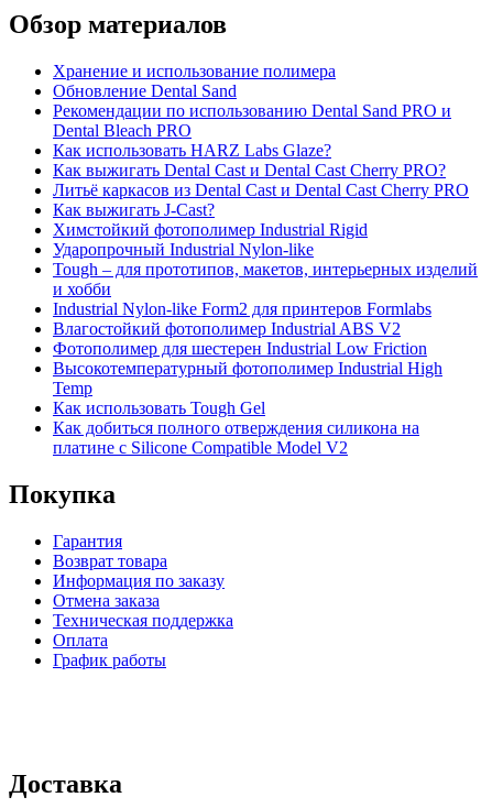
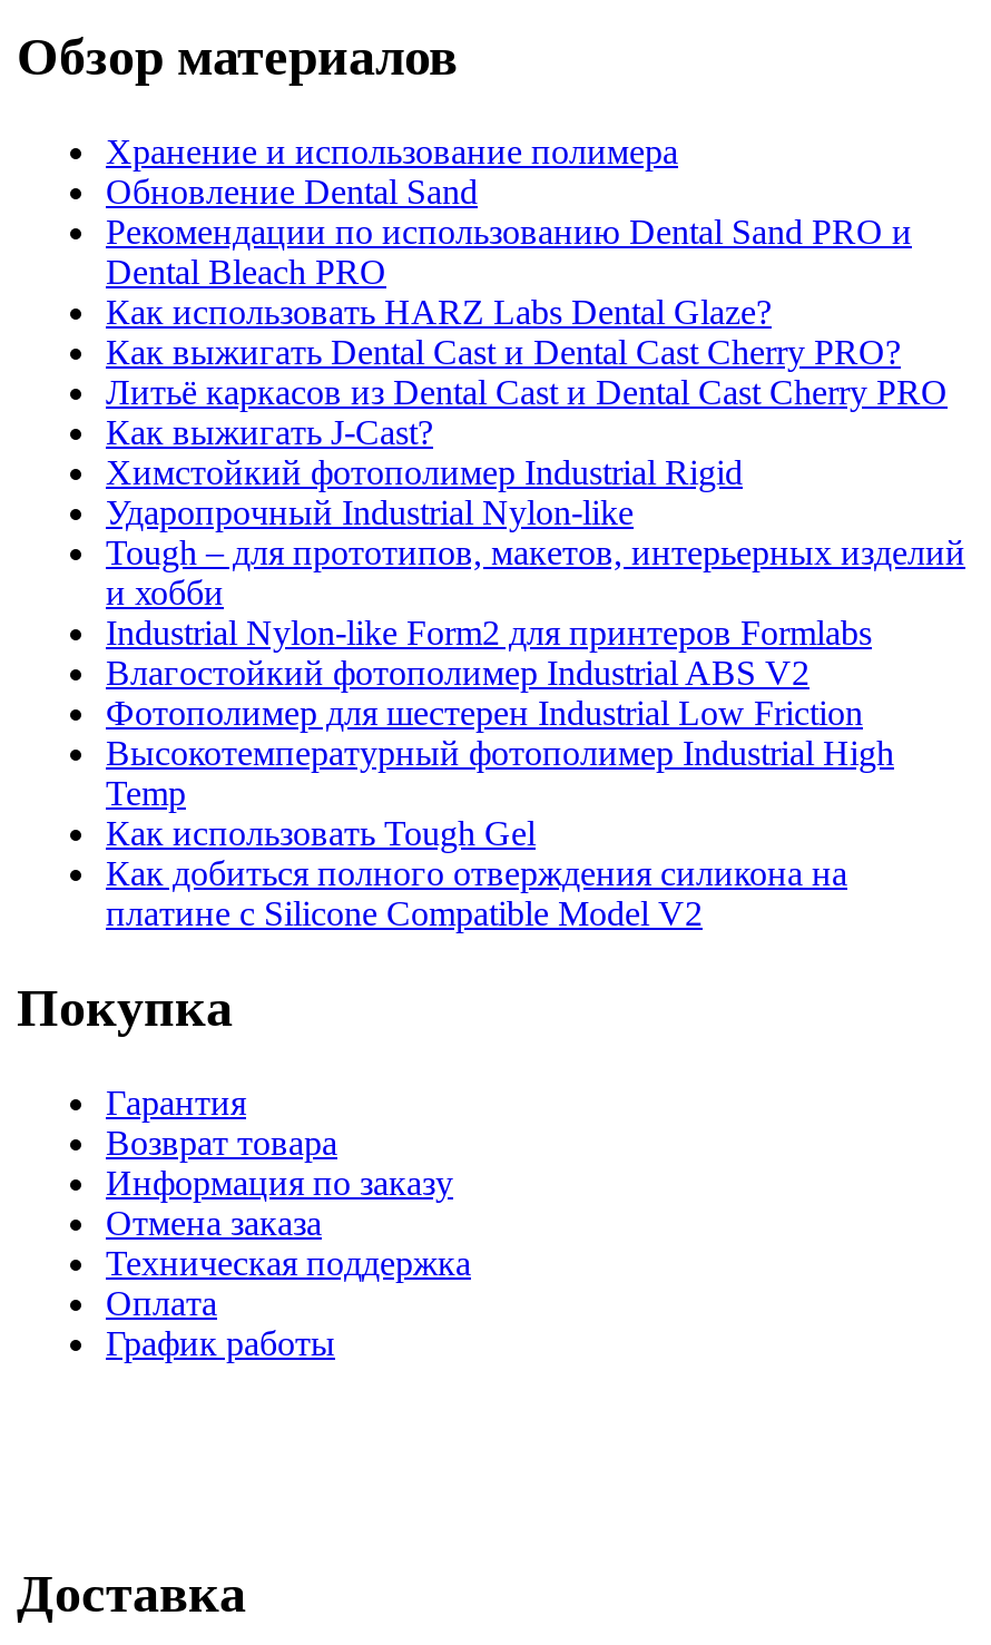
[53,141,331,160] Как использовать HARZ Labs Glaze? -> [106,293,772,331] Как использовать HARZ Labs Dental Glaze?

